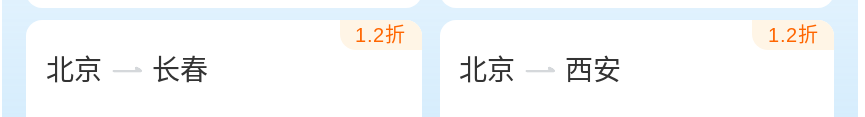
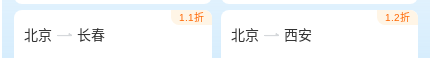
[355,24,405,46] 1.2折 -> [178,12,203,23] 1.1折

